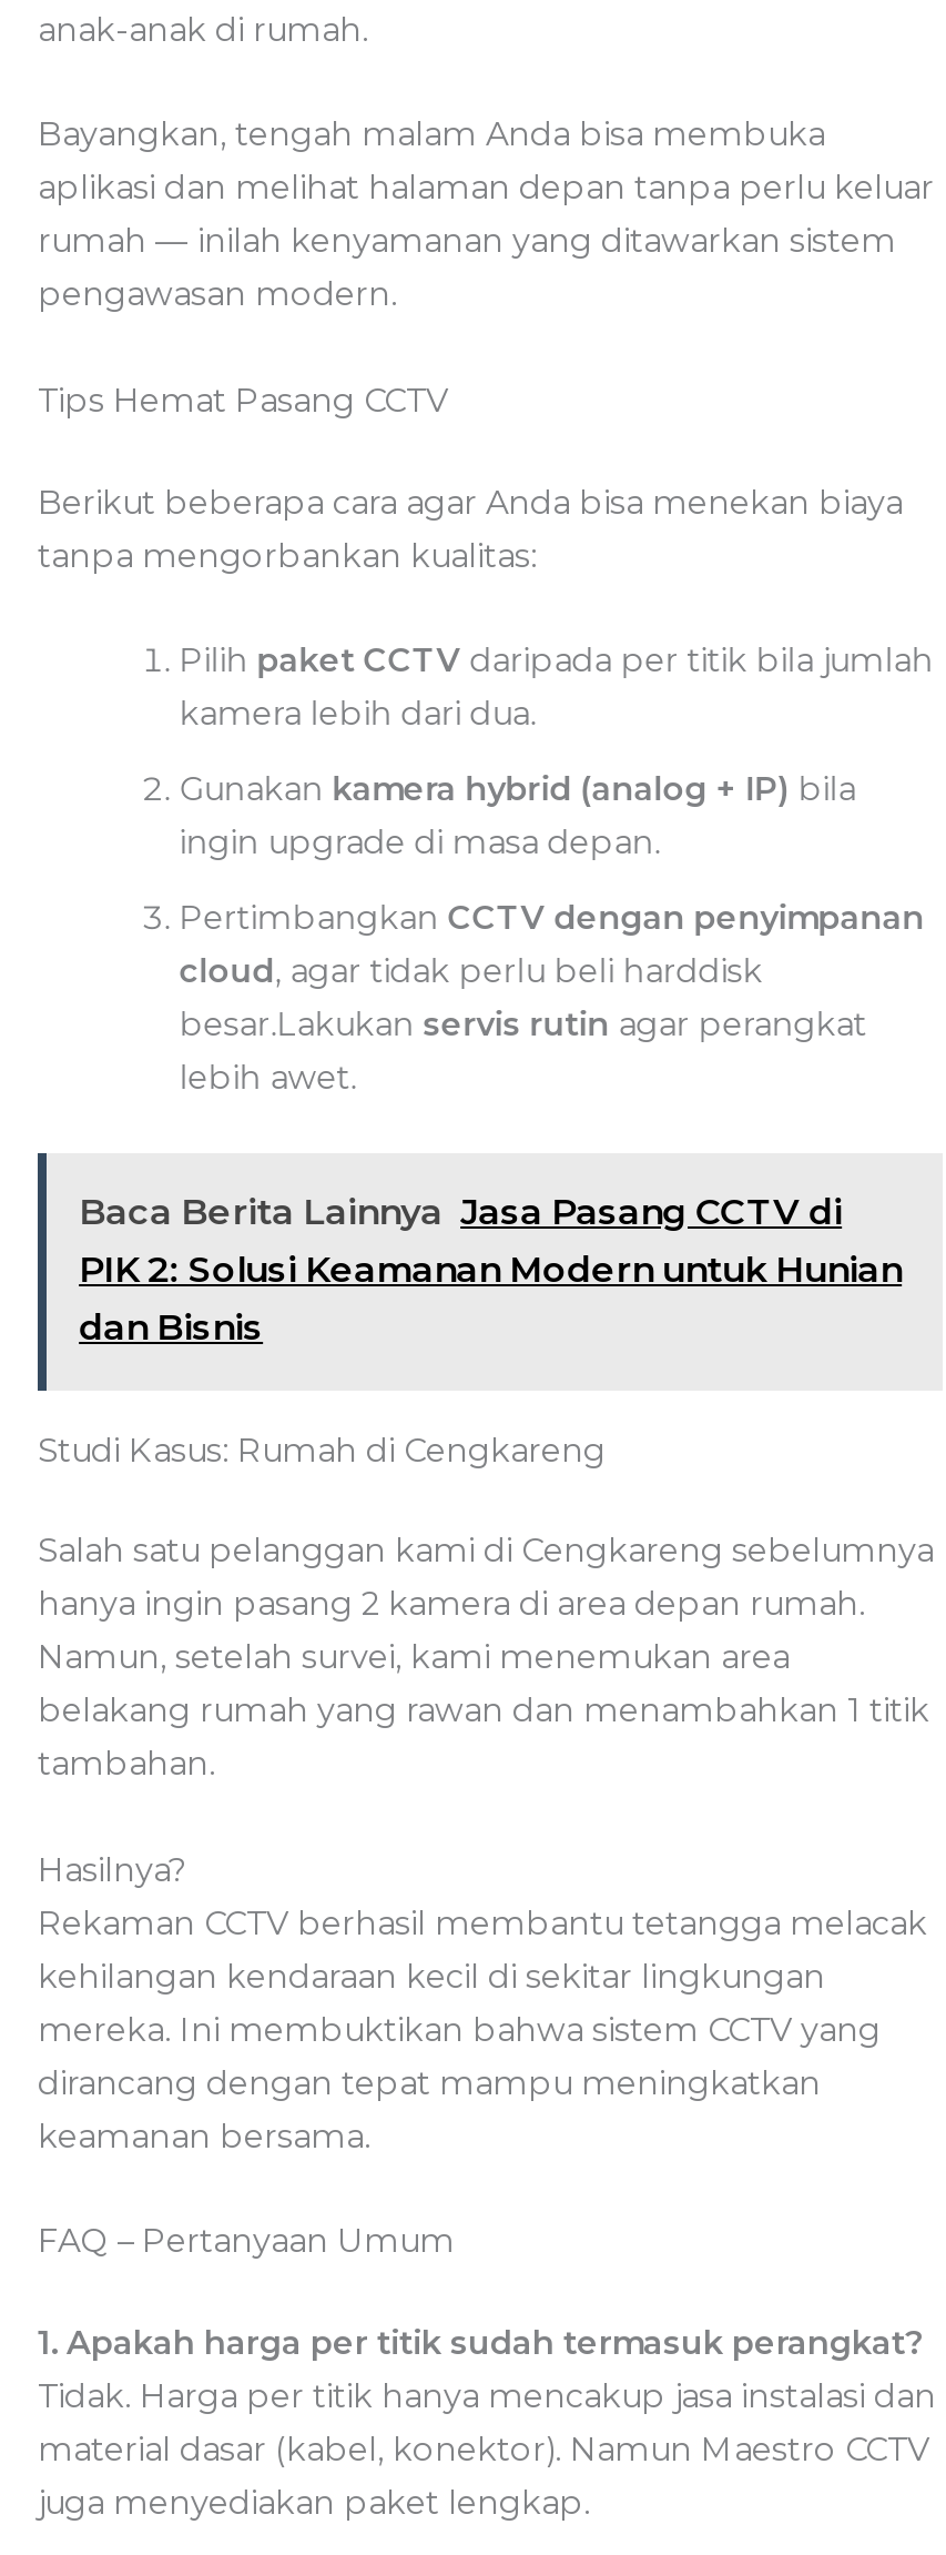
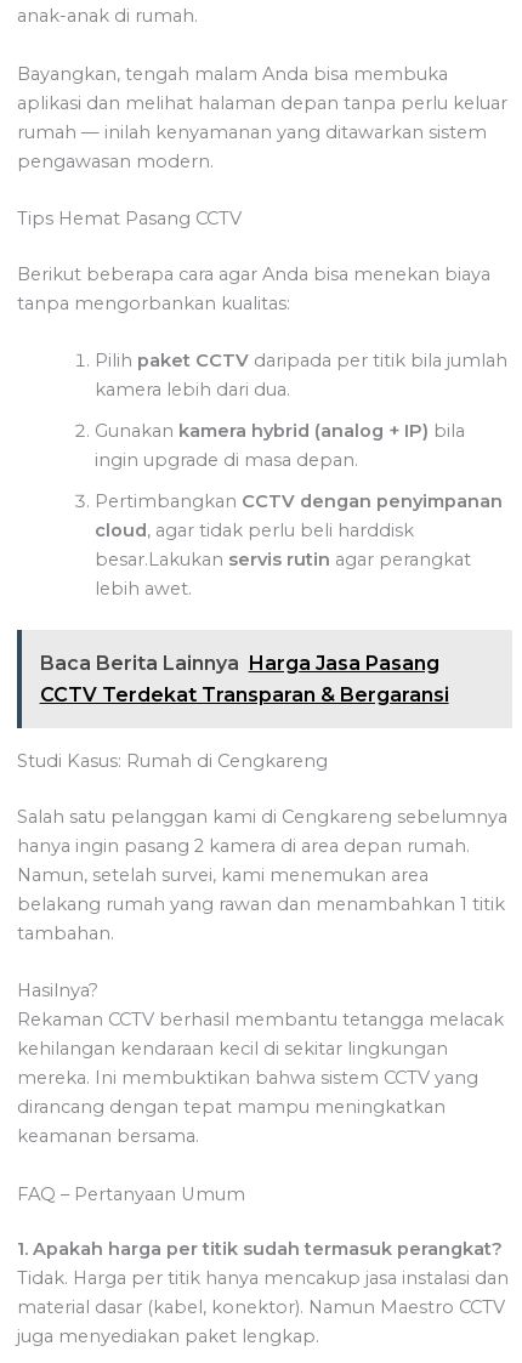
[79,1192,902,1349] Baca Berita Lainnya Jasa Pasang CCTV di | PIK 2: Solusi Keamanan Modern untuk Hunian | dan Bisnis -> [40,652,449,706] Baca Berita Lainnya Harga Jasa Pasang | CCTV Terdekat Transparan & Bergaransi

